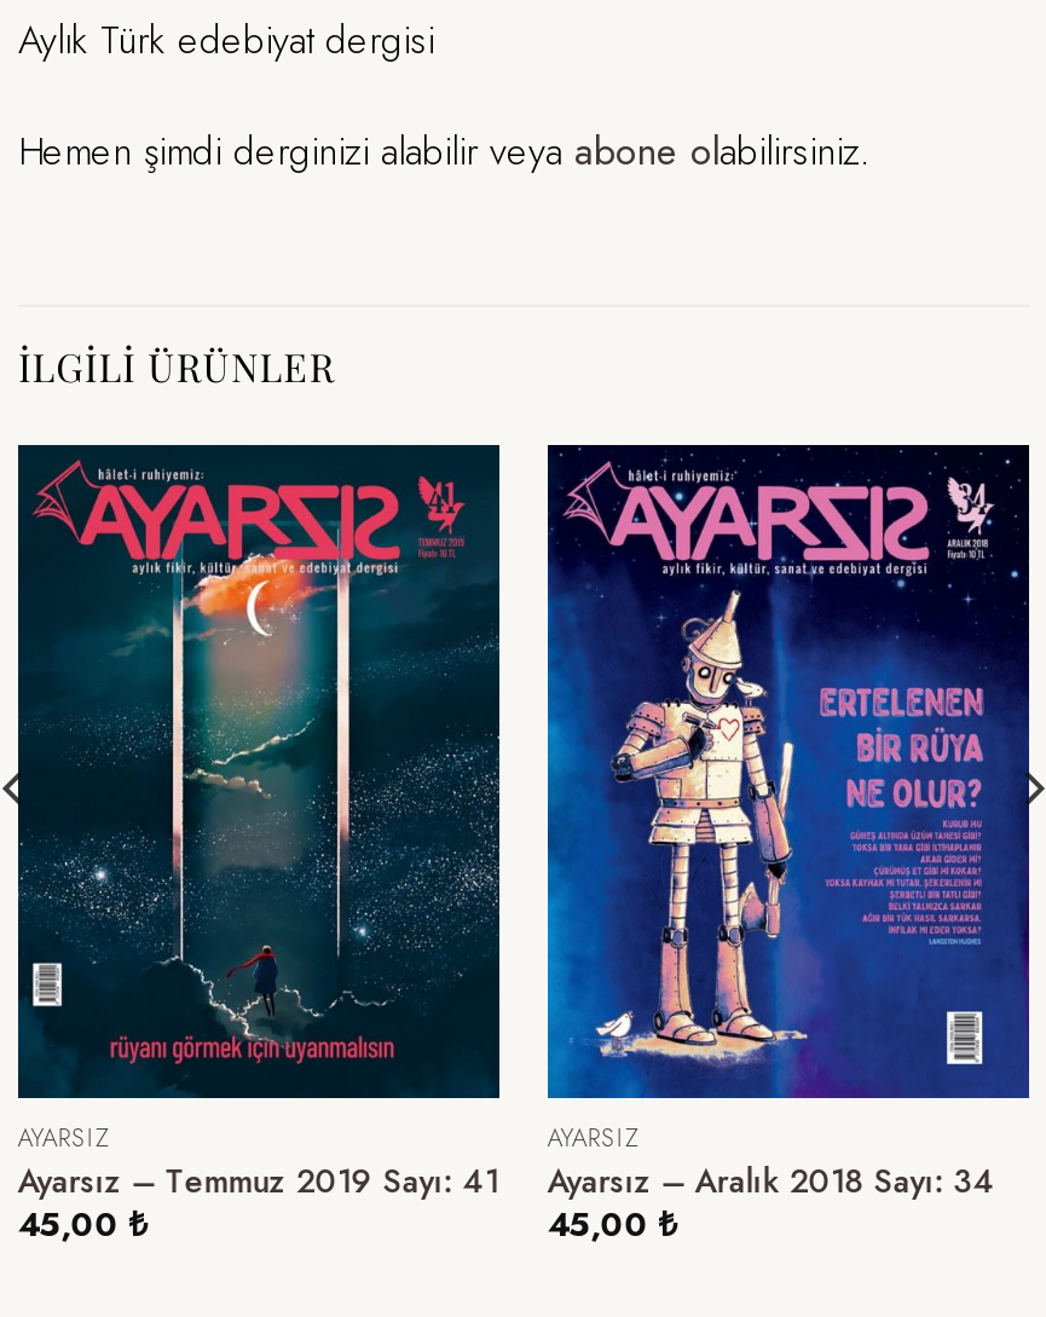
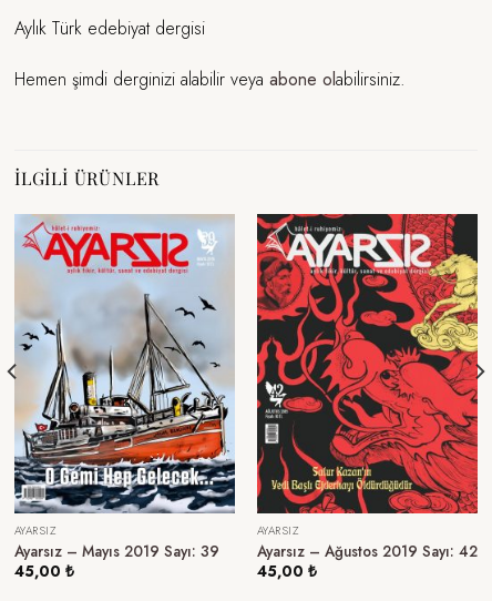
[16,443,502,1205] [image] | Ayarsız – Temmuz 2019 Sayı: 41 -> [13,214,236,562] [image] | Ayarsız – Mayıs 2019 Sayı: 39
[545,443,1031,1205] [image] | Ayarsız – Aralık 2018 Sayı: 34 -> [256,213,479,562] [image] | Ayarsız – Ağustos 2019 Sayı: 42

